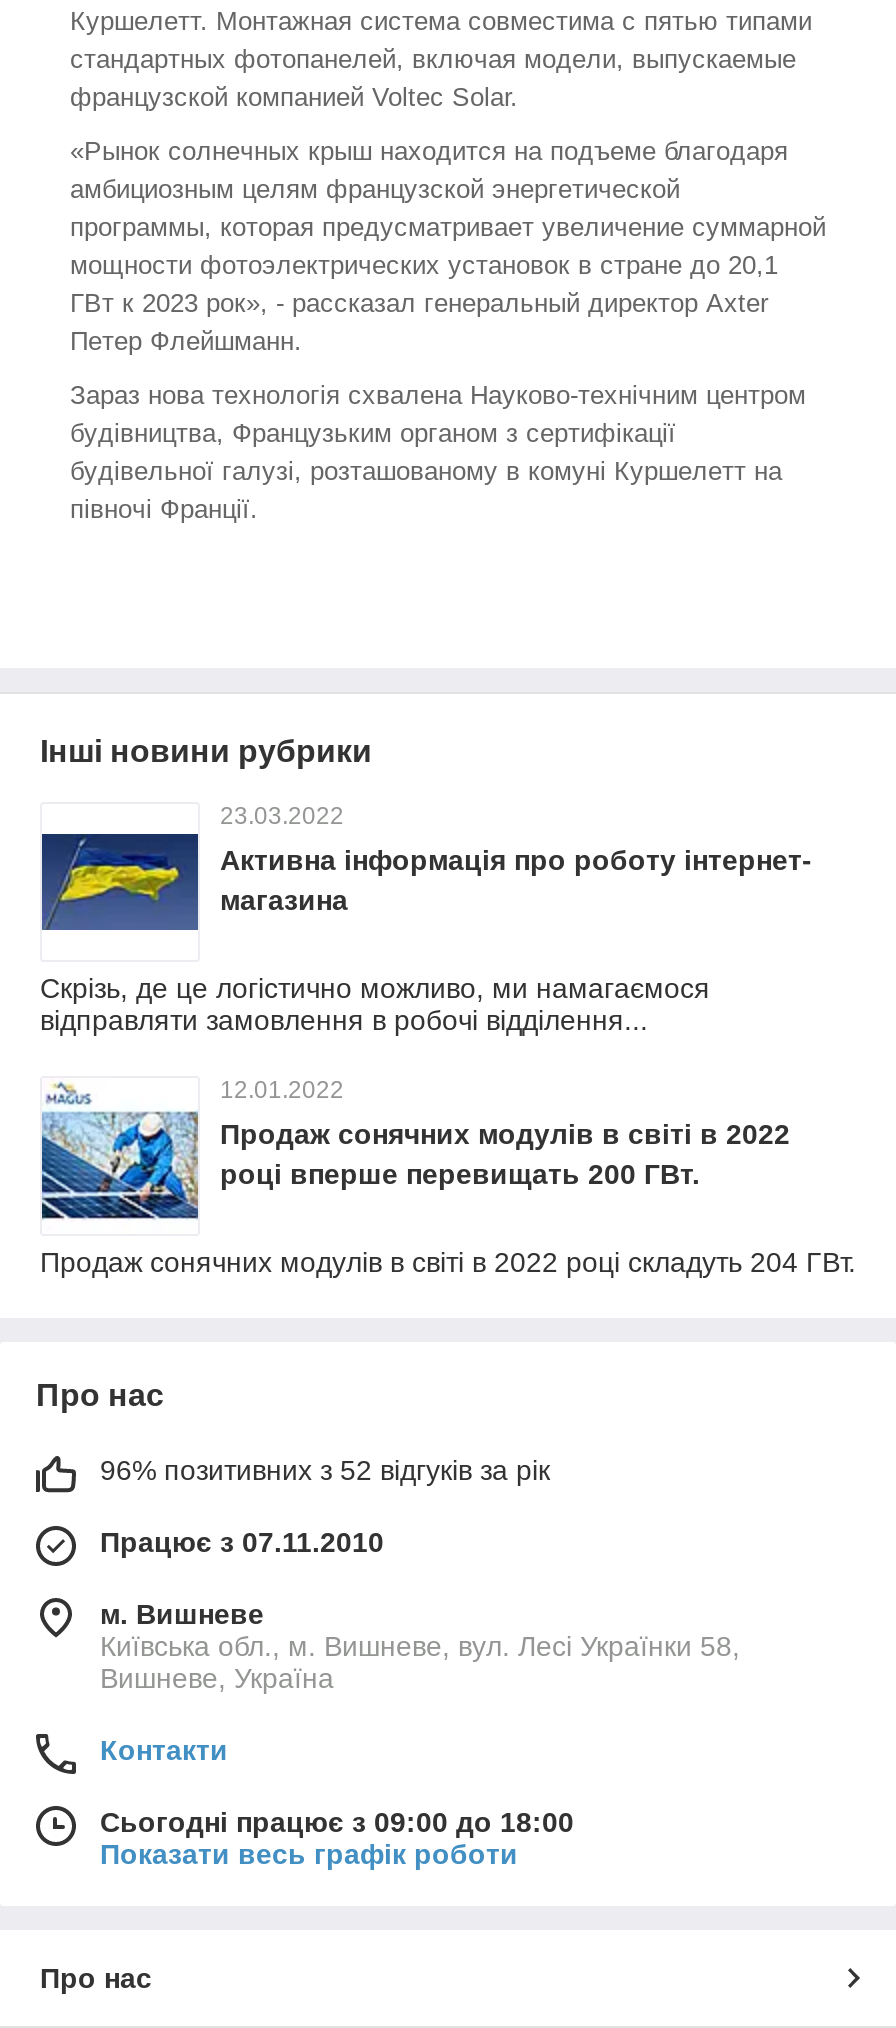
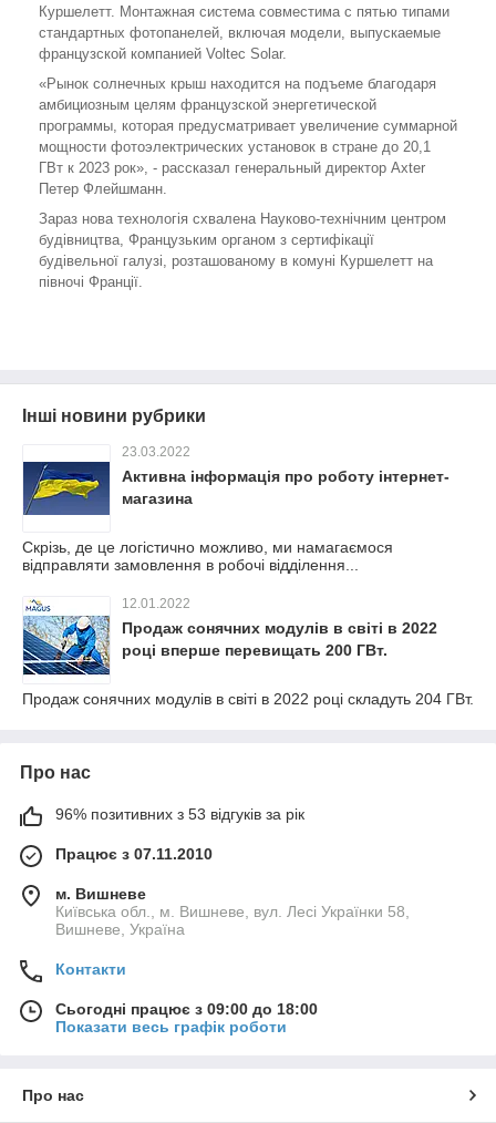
[100,1454,550,1486] 96% позитивних з 52 відгуків за рік -> [55,805,304,823] 96% позитивних з 53 відгуків за рік

